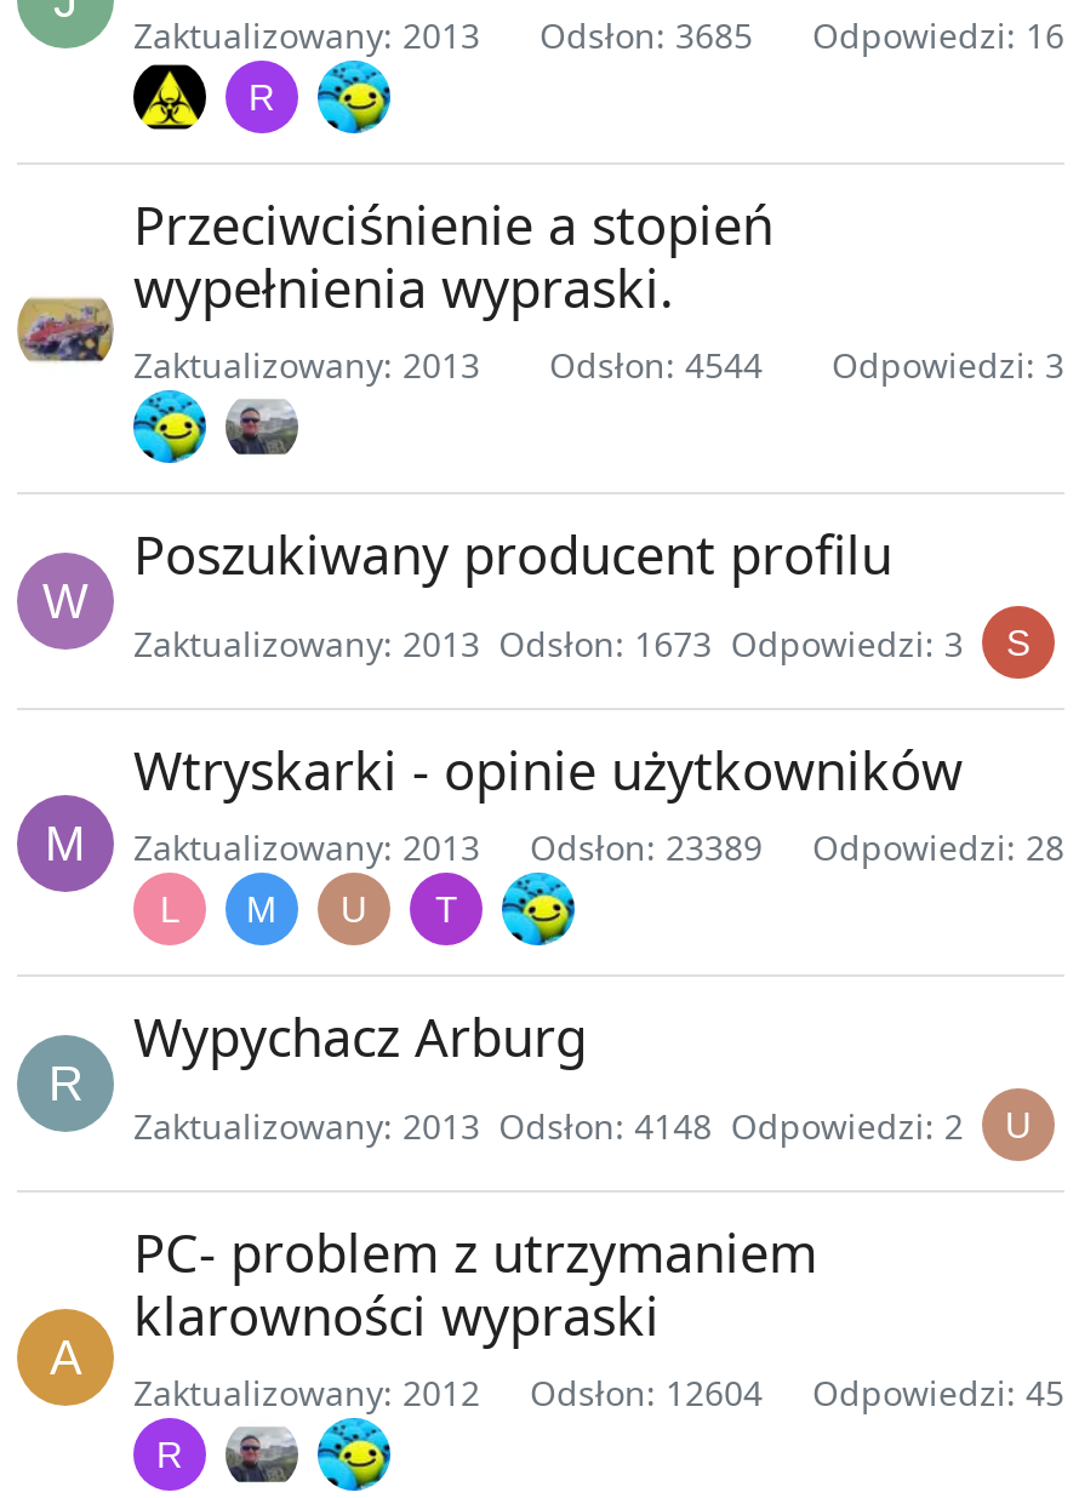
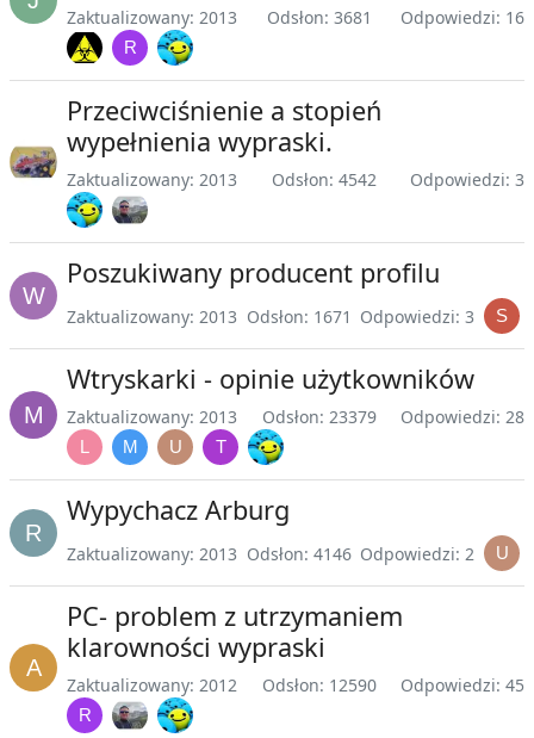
[133,12,1064,58] Zaktualizowany: 2013 Odsłon: 3685 Odpowiedzi: 16 -> [67,6,524,29] Zaktualizowany: 2013 Odsłon: 3681 Odpowiedzi: 16
[133,342,1064,388] Zaktualizowany: 2013 Odsłon: 4544 Odpowiedzi: 3 -> [67,168,524,191] Zaktualizowany: 2013 Odsłon: 4542 Odpowiedzi: 3
[133,619,963,665] Zaktualizowany: 2013 Odsłon: 1673 Odpowiedzi: 3 -> [67,305,475,327] Zaktualizowany: 2013 Odsłon: 1671 Odpowiedzi: 3
[133,824,1064,870] Zaktualizowany: 2013 Odsłon: 23389 Odpowiedzi: 28 -> [67,405,524,428] Zaktualizowany: 2013 Odsłon: 23379 Odpowiedzi: 28
[133,1102,963,1148] Zaktualizowany: 2013 Odsłon: 4148 Odpowiedzi: 2 -> [67,542,475,565] Zaktualizowany: 2013 Odsłon: 4146 Odpowiedzi: 2
[133,1370,1064,1416] Zaktualizowany: 2012 Odsłon: 12604 Odpowiedzi: 45 -> [67,674,524,696] Zaktualizowany: 2012 Odsłon: 12590 Odpowiedzi: 45

